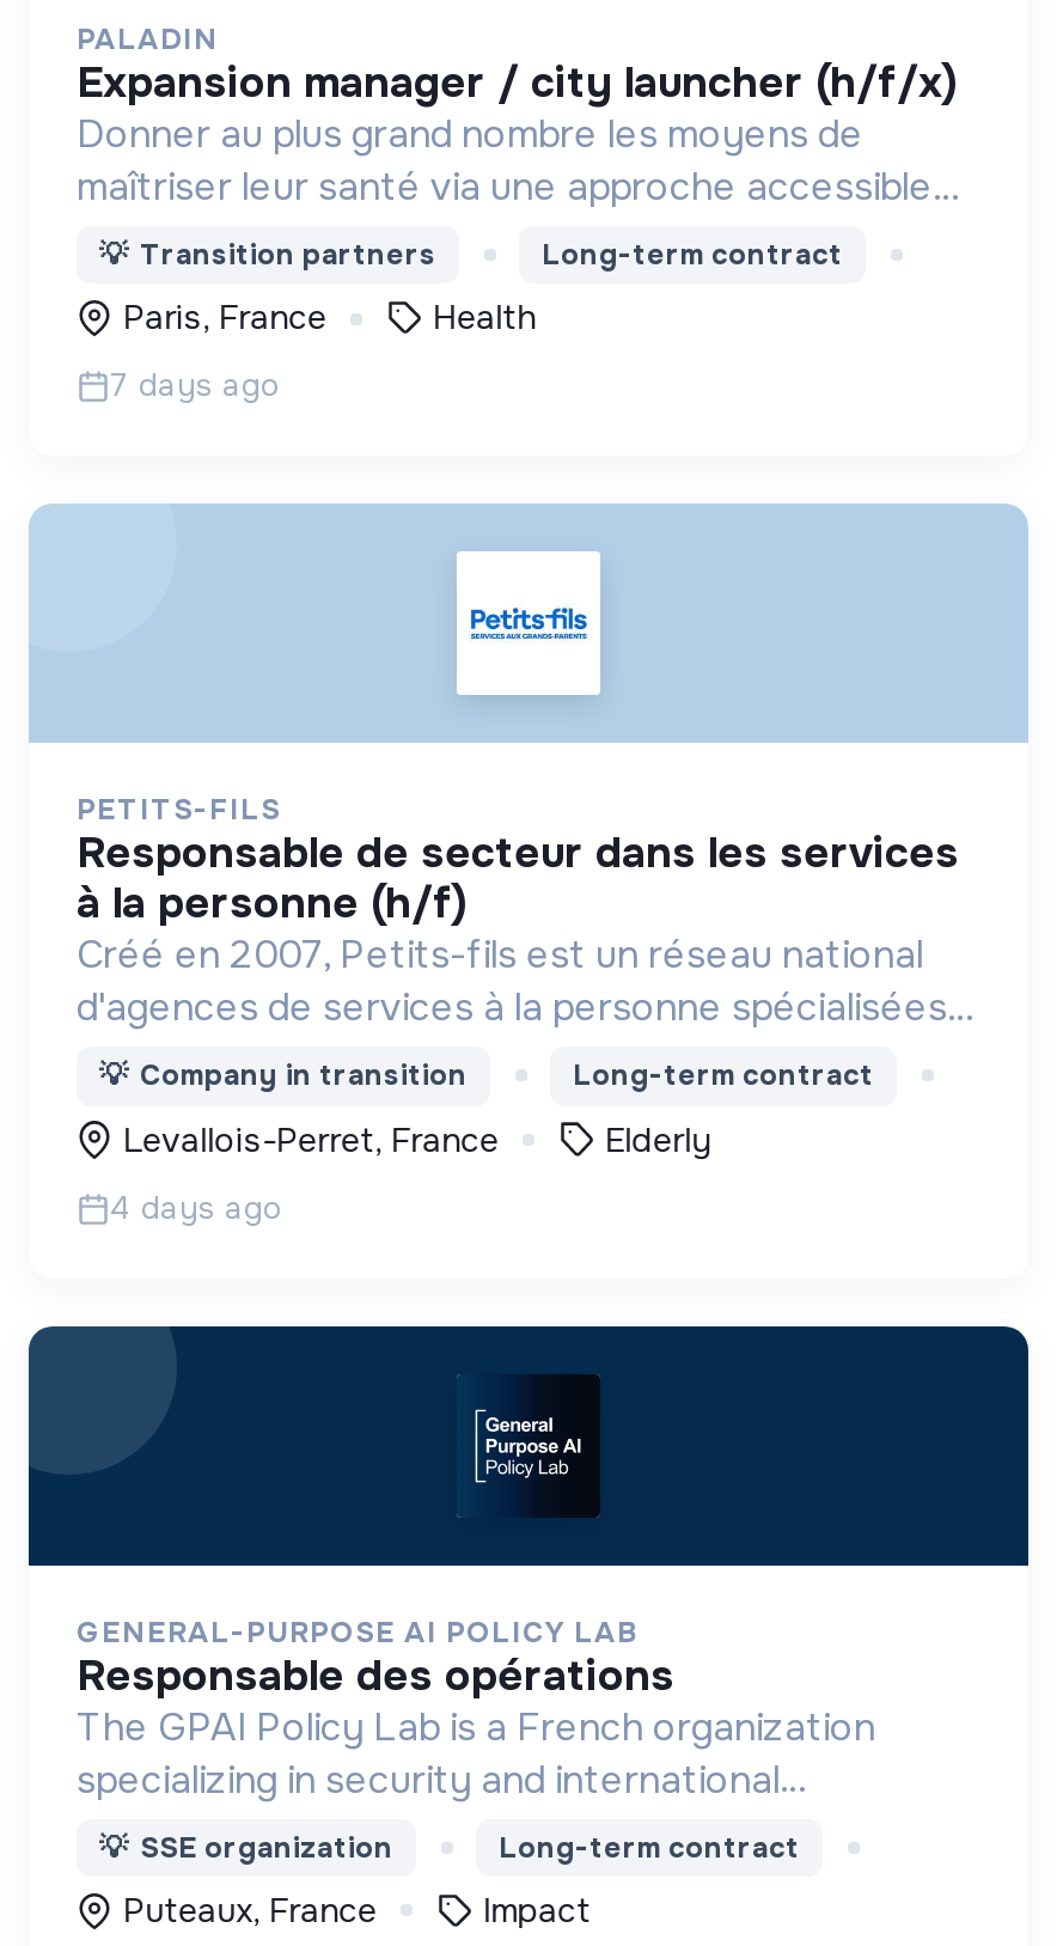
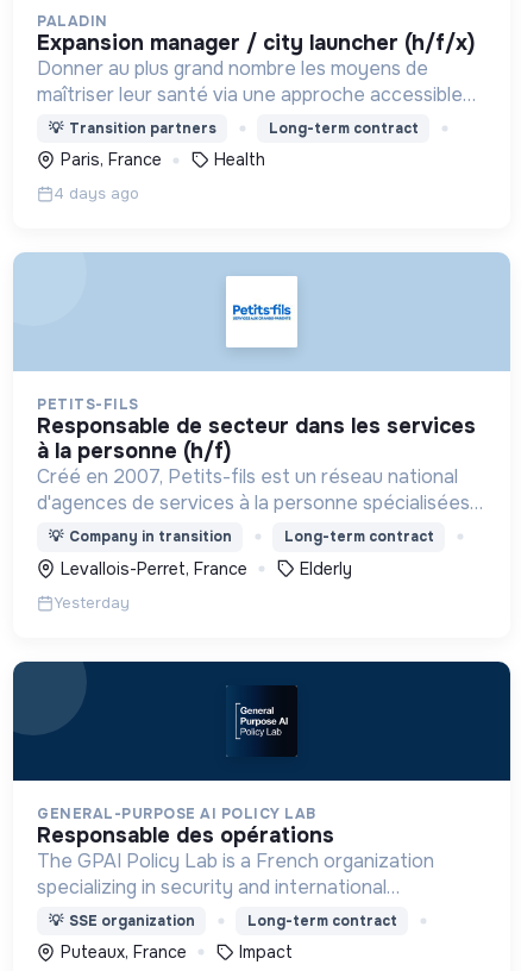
[110,365,280,406] 7 days ago -> [54,183,139,204] 4 days ago
[110,1186,282,1227] 4 days ago -> [54,592,130,612] Yesterday

